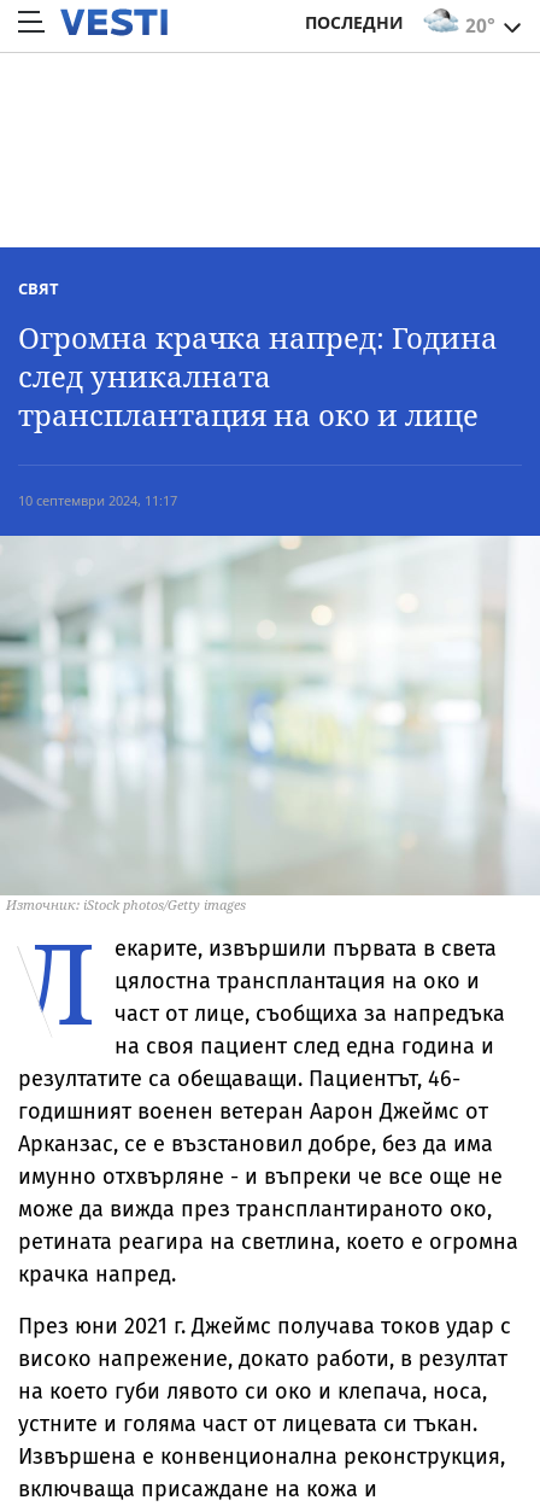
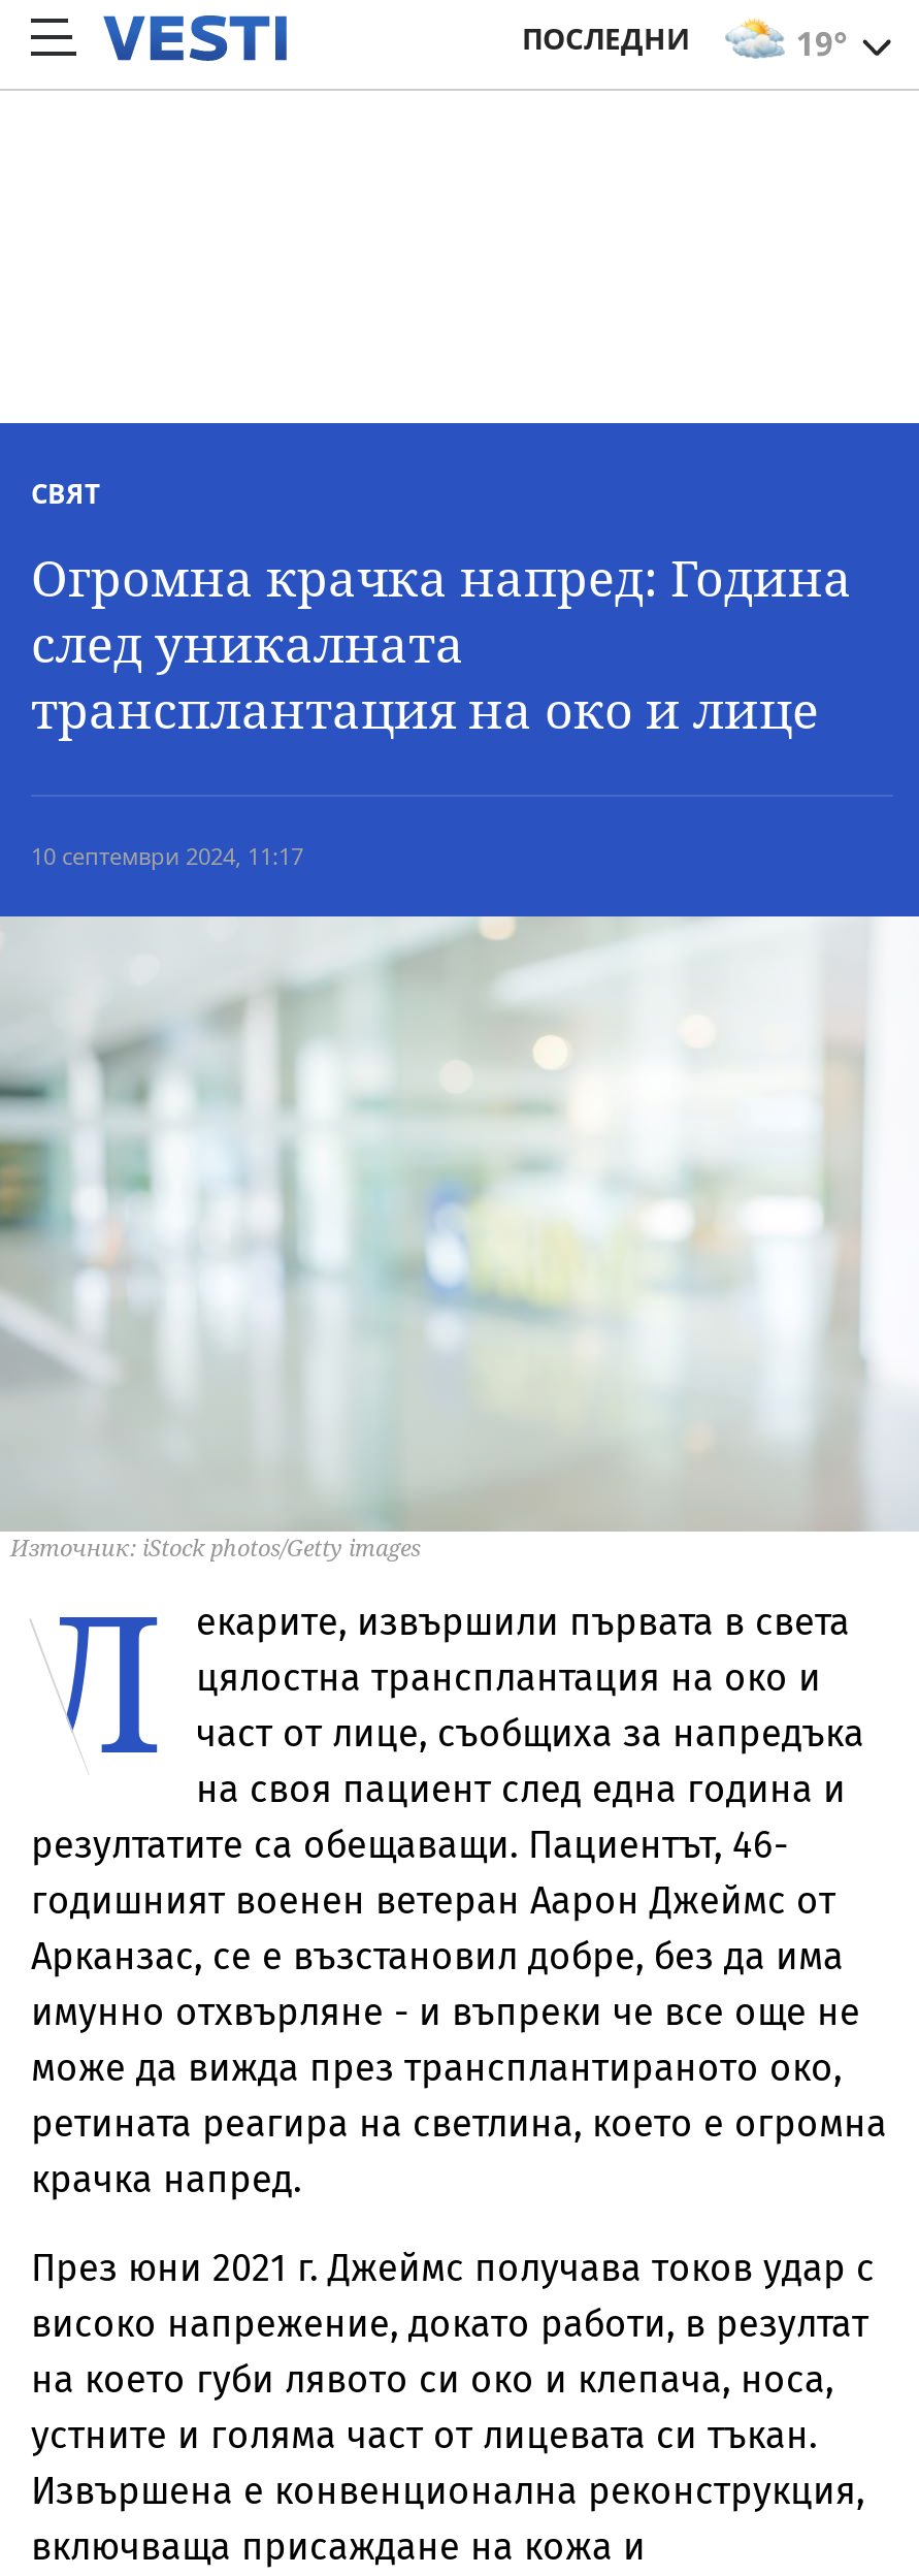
[465,12,495,38] 20° -> [796,20,848,66] 19°

